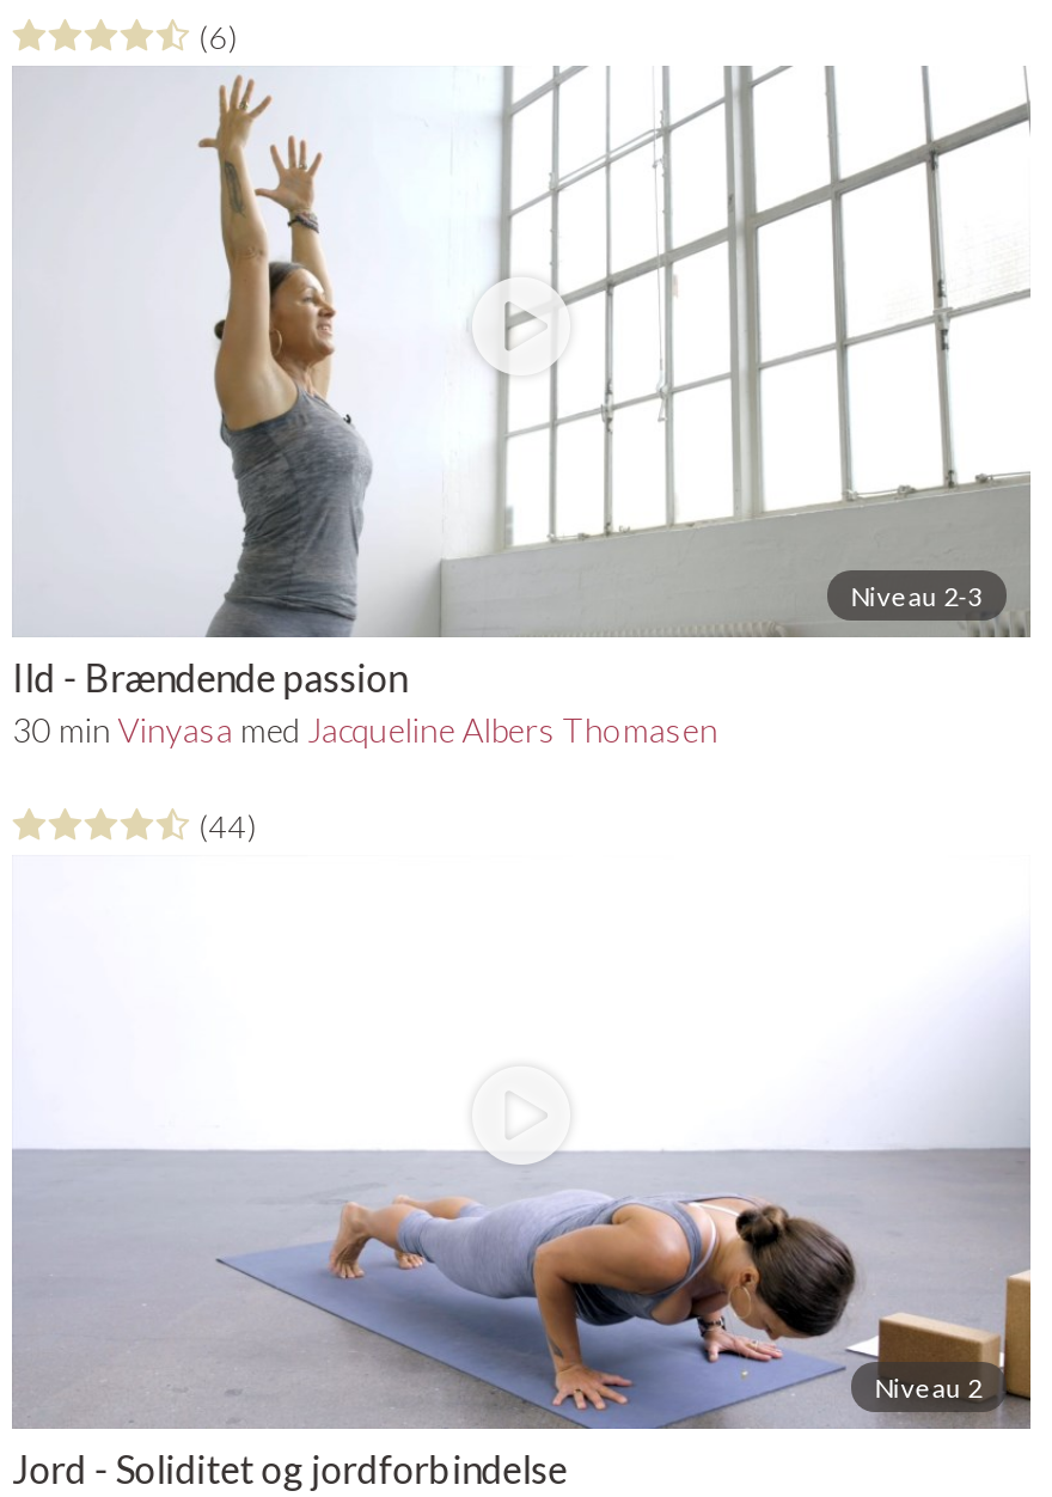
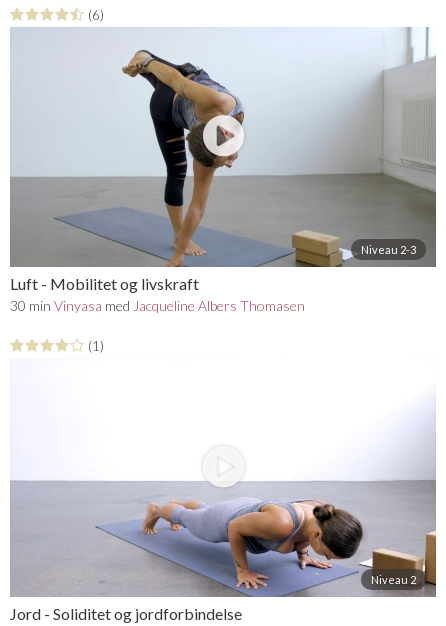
[12,65,1033,700] [image] | Ild - Brændende passion -> [10,27,437,293] [image] | Luft - Mobilitet og livskraft
[199,808,256,846] (44) -> [88,338,104,354] (1)

